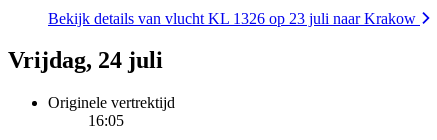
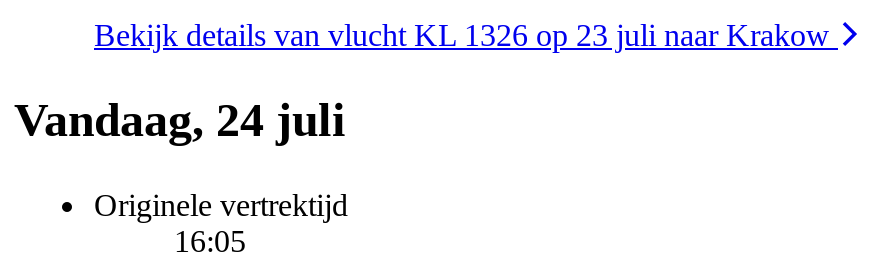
[8,47,163,73] Vrijdag, 24 juli -> [14,93,346,145] Vandaag, 24 juli

